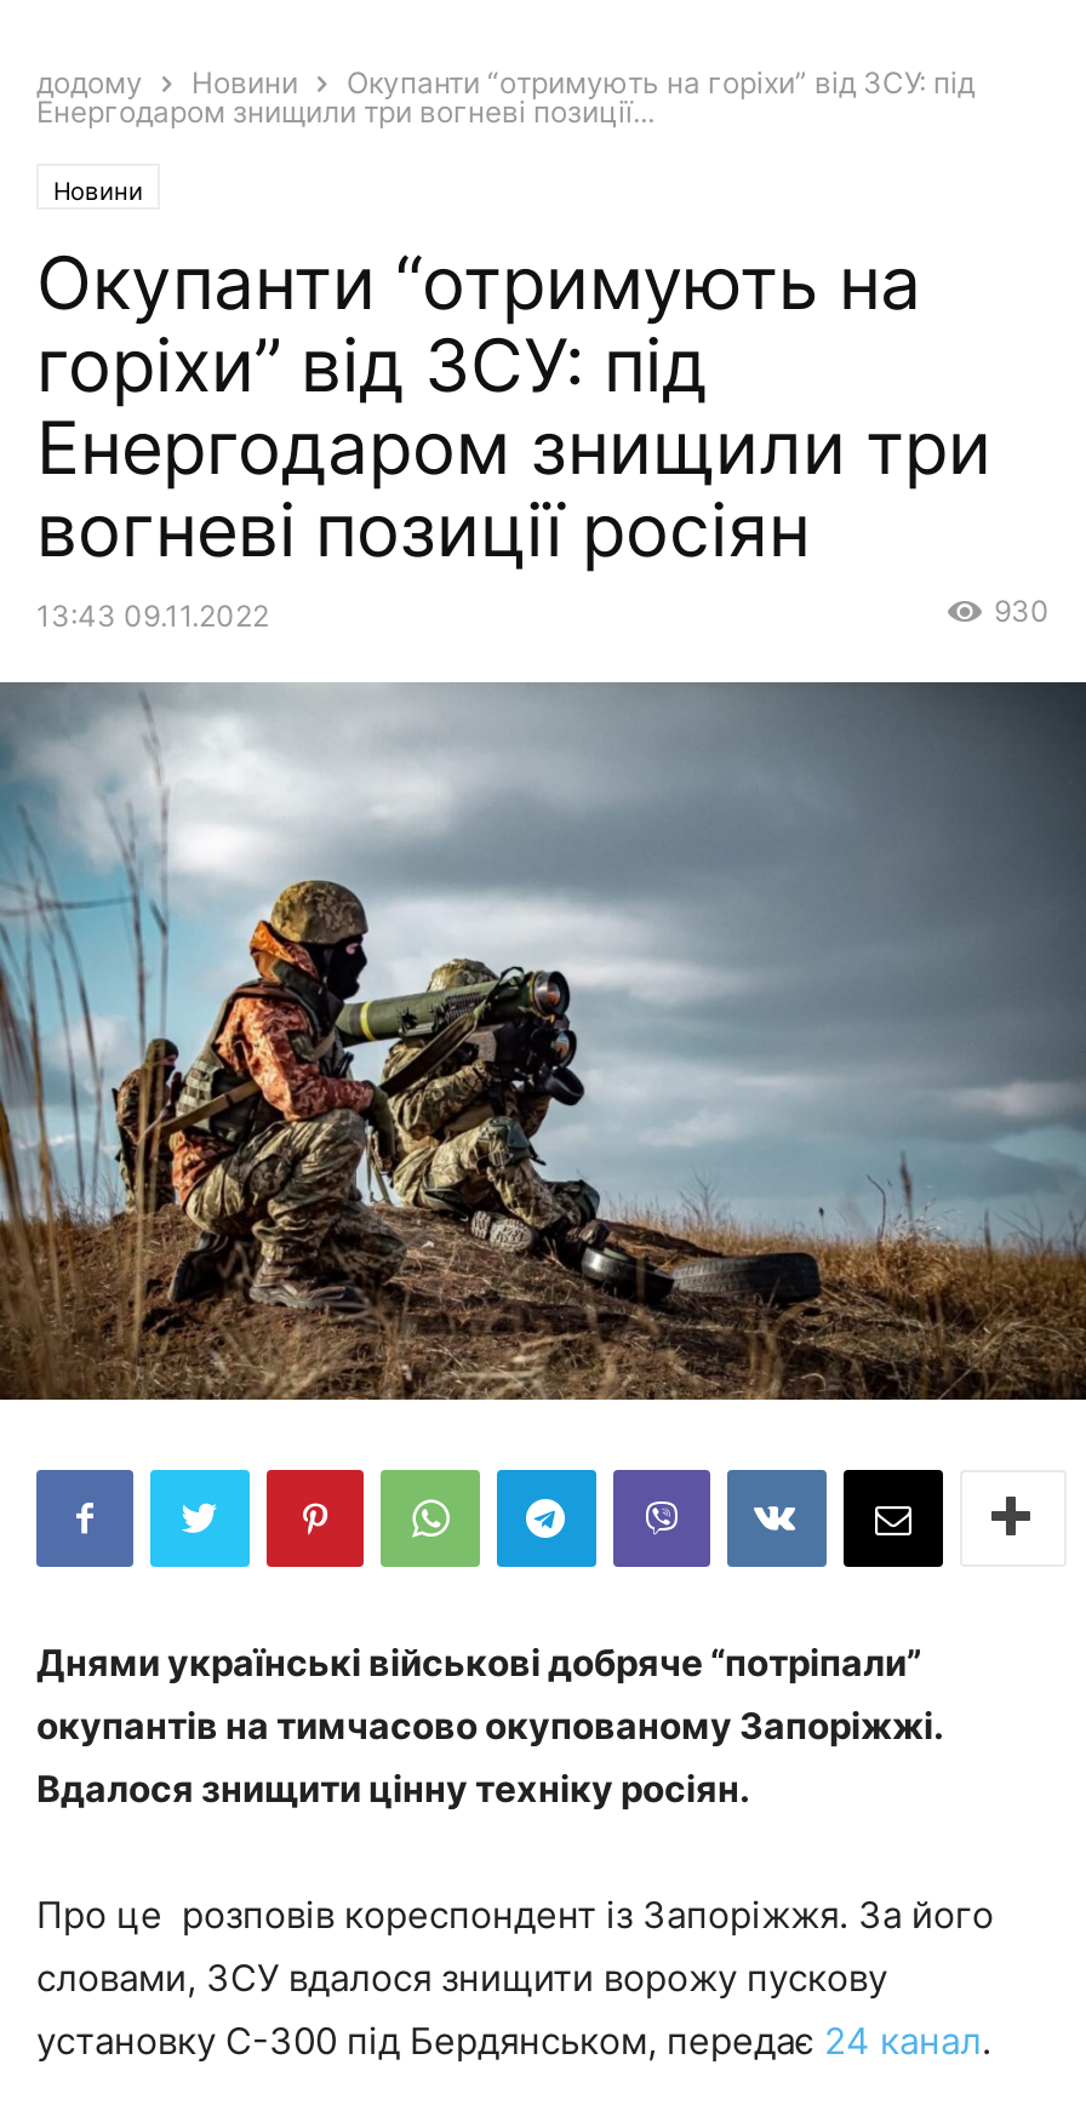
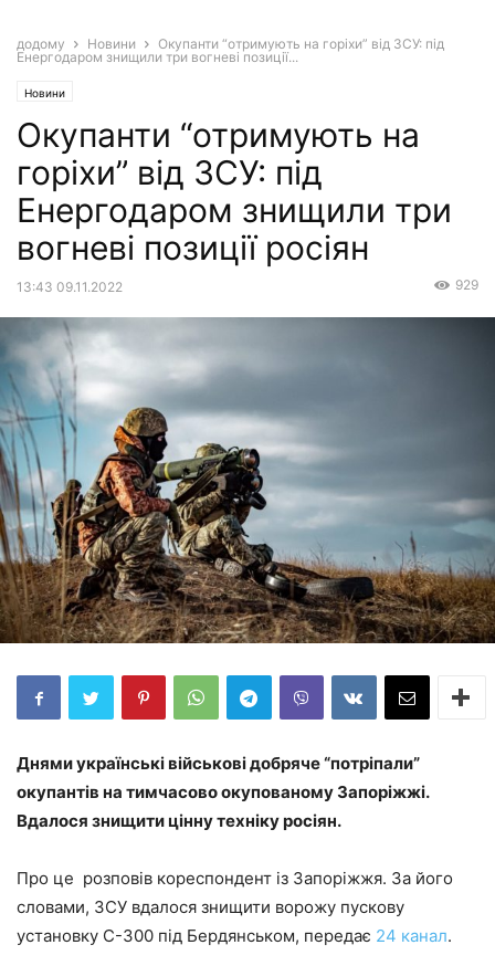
[994,593,1050,629] 930 -> [455,276,478,293] 929

